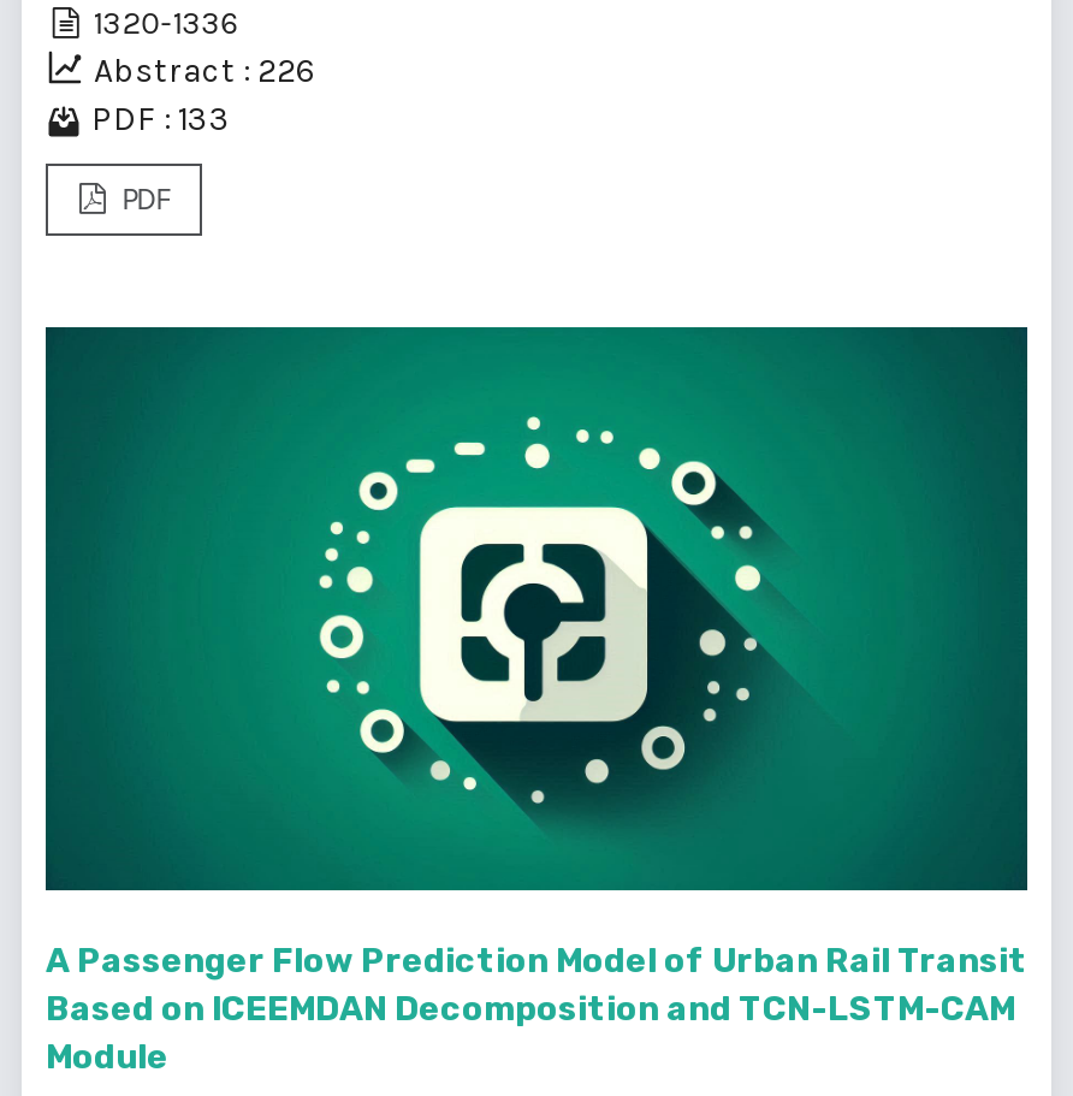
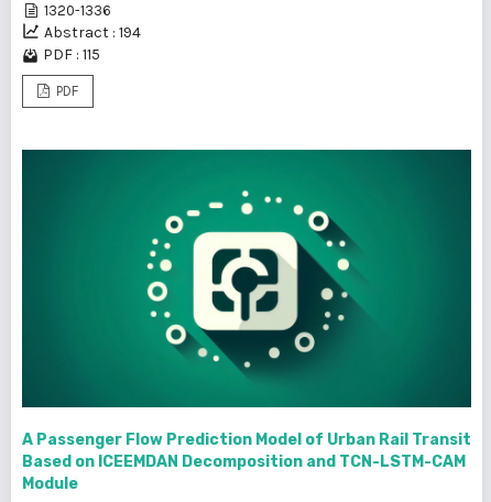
[94,51,315,92] Abstract : 226 -> [44,24,141,42] Abstract : 194
[91,100,231,141] PDF : 133 -> [43,46,100,64] PDF : 115

